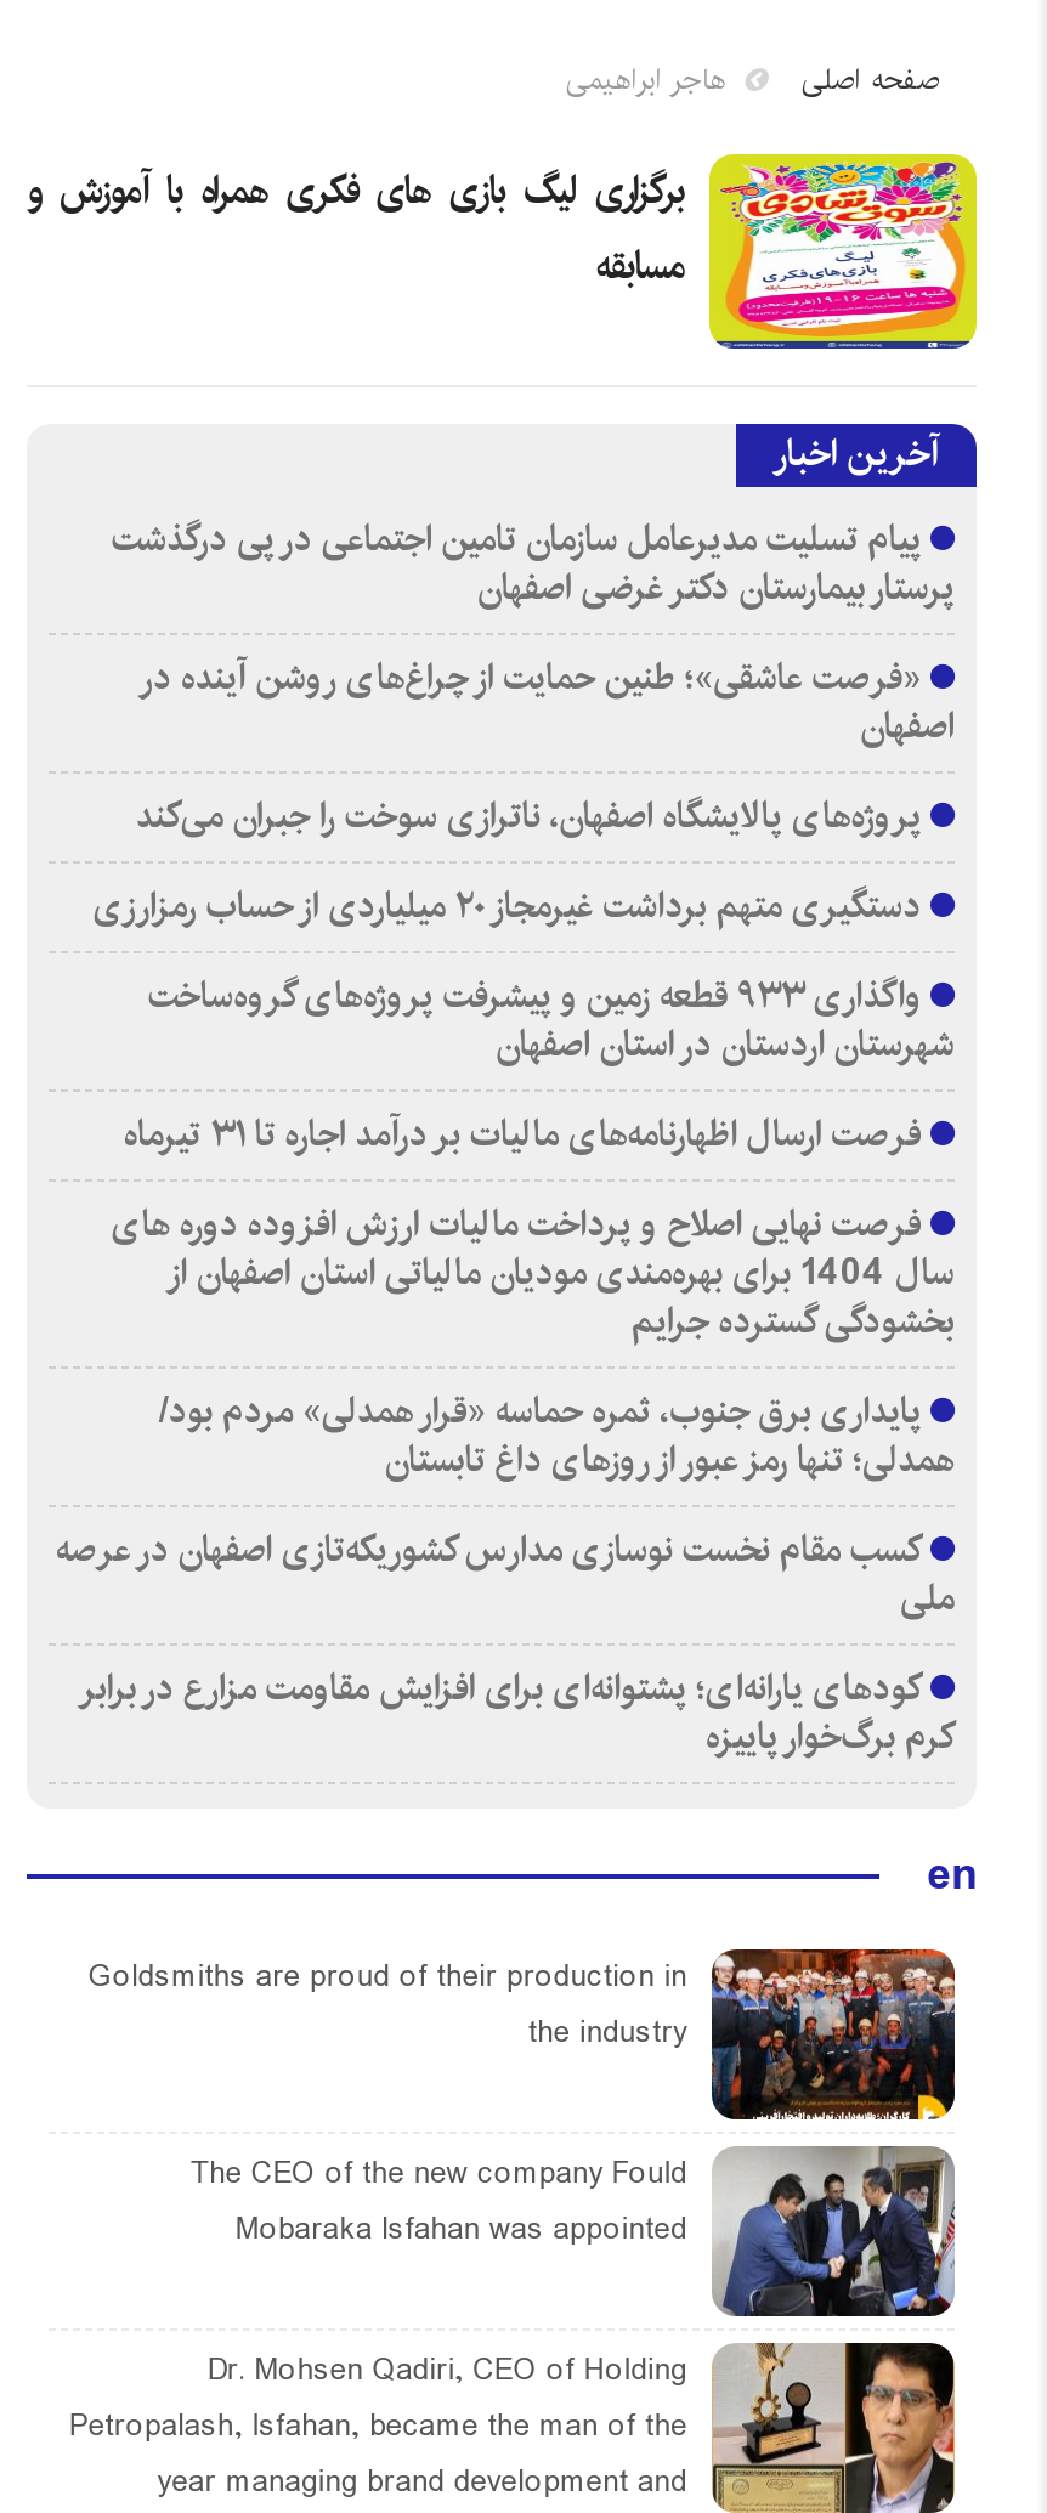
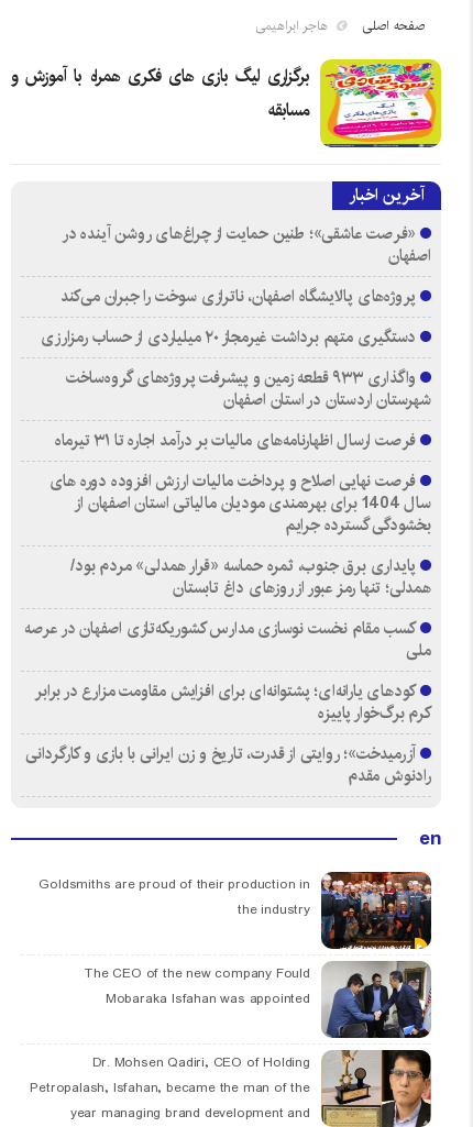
[111,509,954,618] پیام تسلیت مدیرعامل سازمان تامین اجتماعی در پی درگذشت | پرستار بیمارستان دکتر غرضی اصفهان -> none
moved [55,647,954,1767] -> [24,220,431,727]: «فرصت عاشقی»؛ طنین حمایت از چراغ‌های روشن آینده در | اصفهان | پروژه‌های پالایشگاه اصفهان، ناترازی سوخت را جبران می‌کند | ... | کودهای یارانه‌ای؛ پشتوانه‌ای برای افزایش مقاومت مزارع در برابر | کرم برگ‌خوار پاییزه
none -> [25,740,431,789] آزرمیدخت»؛ روایتی از قدرت، تاریخ و زن ایرانی با بازی و کارگردانی | رادنوش مقدم

